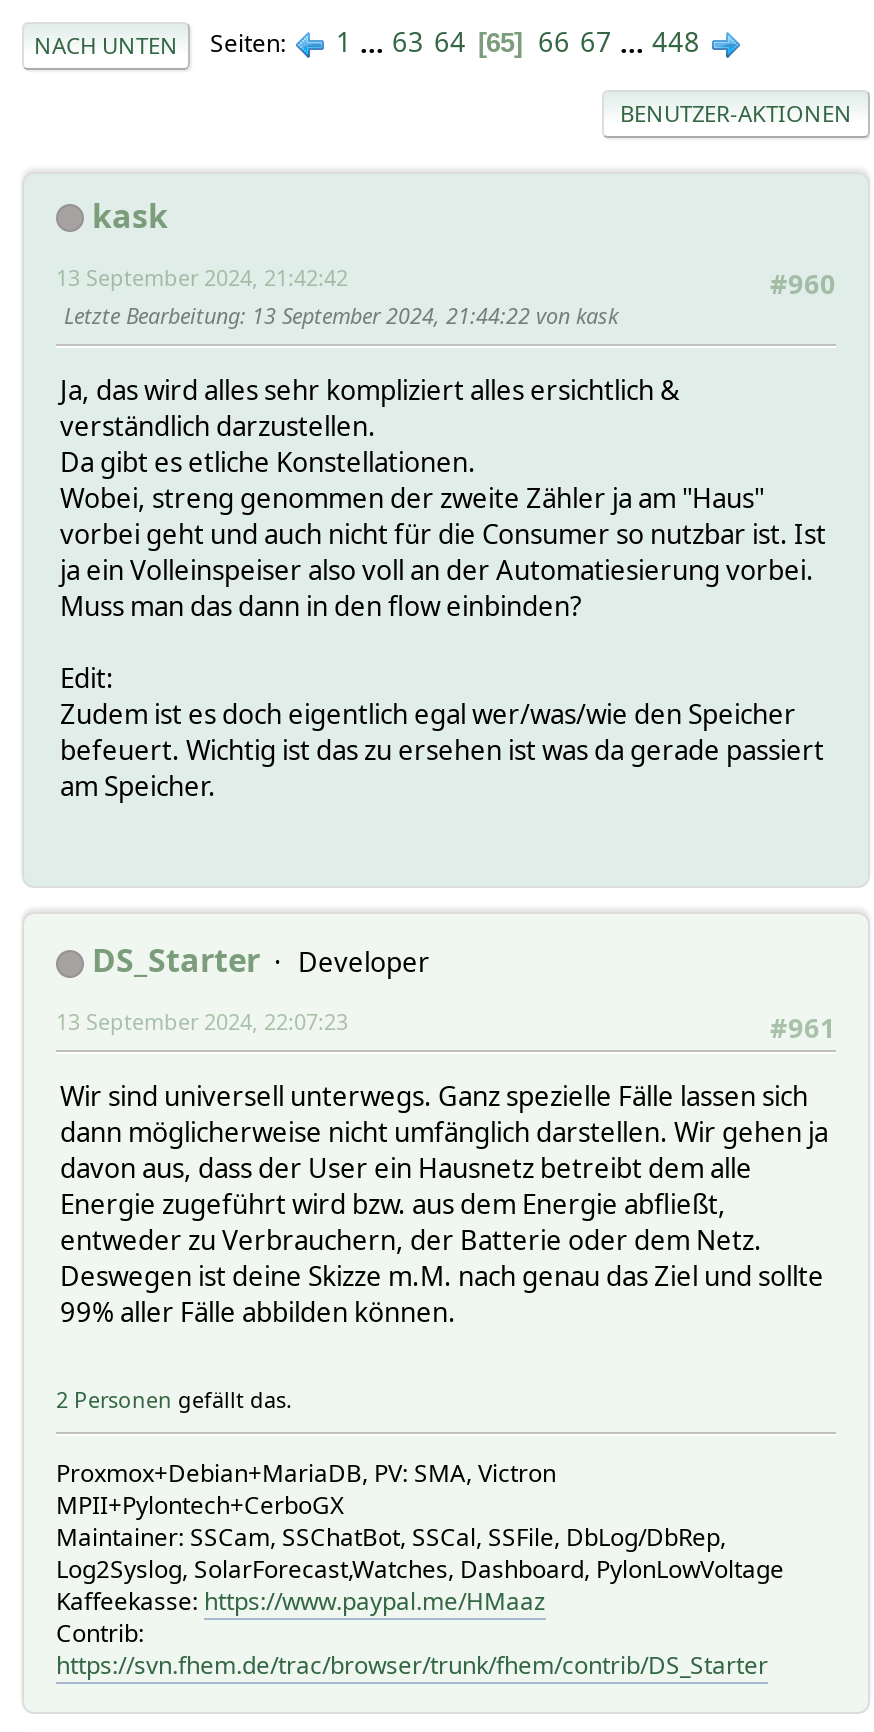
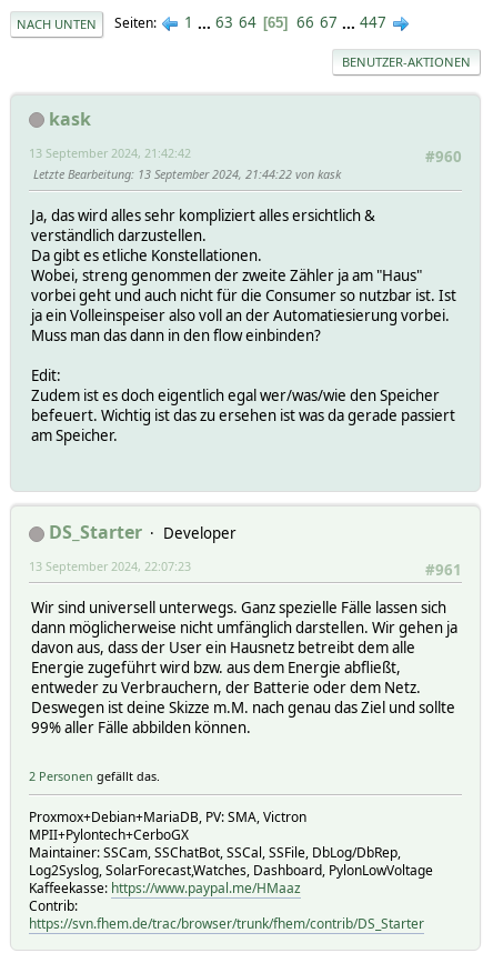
[34,24,700,60] NACH UNTEN Seiten 1 ... 63 64 65 66 67 ... 448 -> [17,12,386,32] NACH UNTEN Seiten 1 ... 63 64 65 66 67 ... 447

